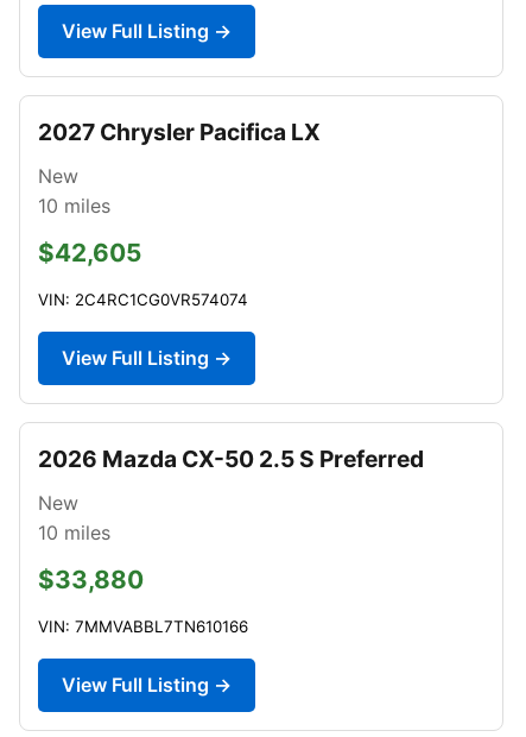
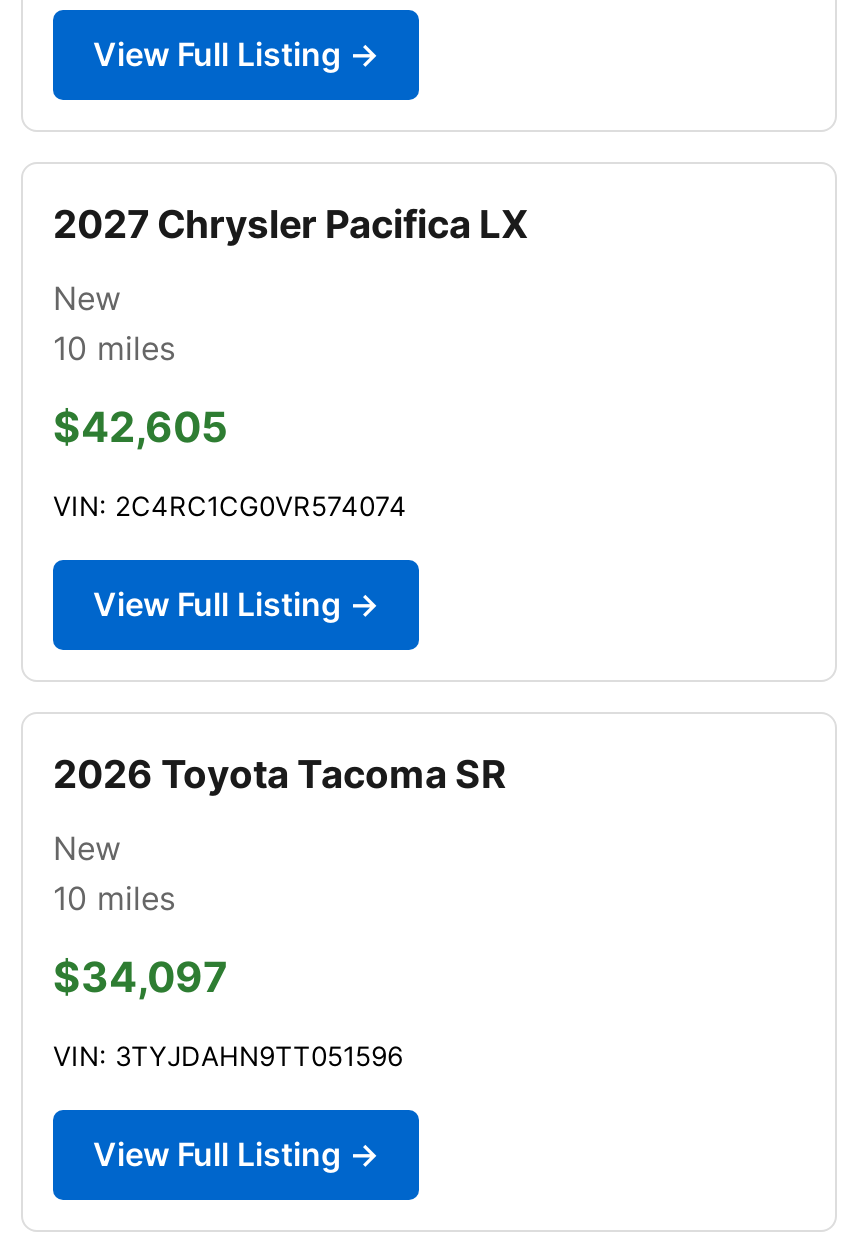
[38,444,424,473] 2026 Mazda CX-50 2.5 S Preferred -> [53,750,507,798] 2026 Toyota Tacoma SR
[38,565,144,594] $33,880 -> [53,952,227,1002] $34,097
[38,617,248,636] VIN: 7MMVABBL7TN610166 -> [53,1040,403,1072] VIN: 3TYJDAHN9TT051596

